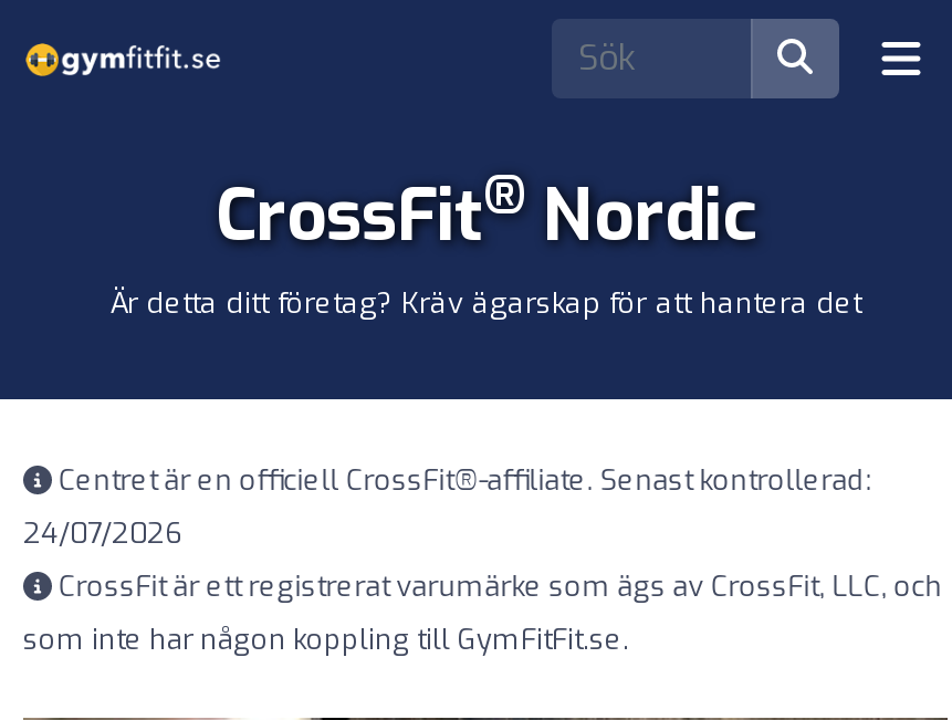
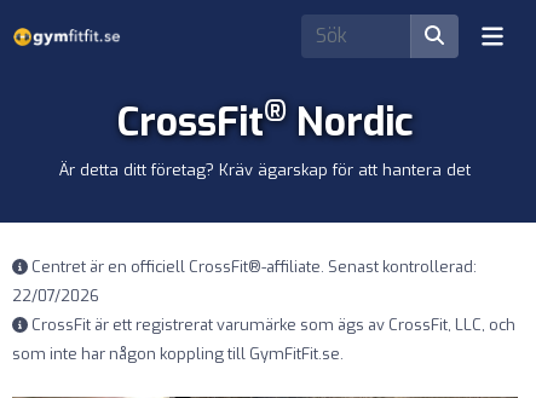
[23,514,182,552] 24/07/2026 -> [12,285,99,306] 22/07/2026

